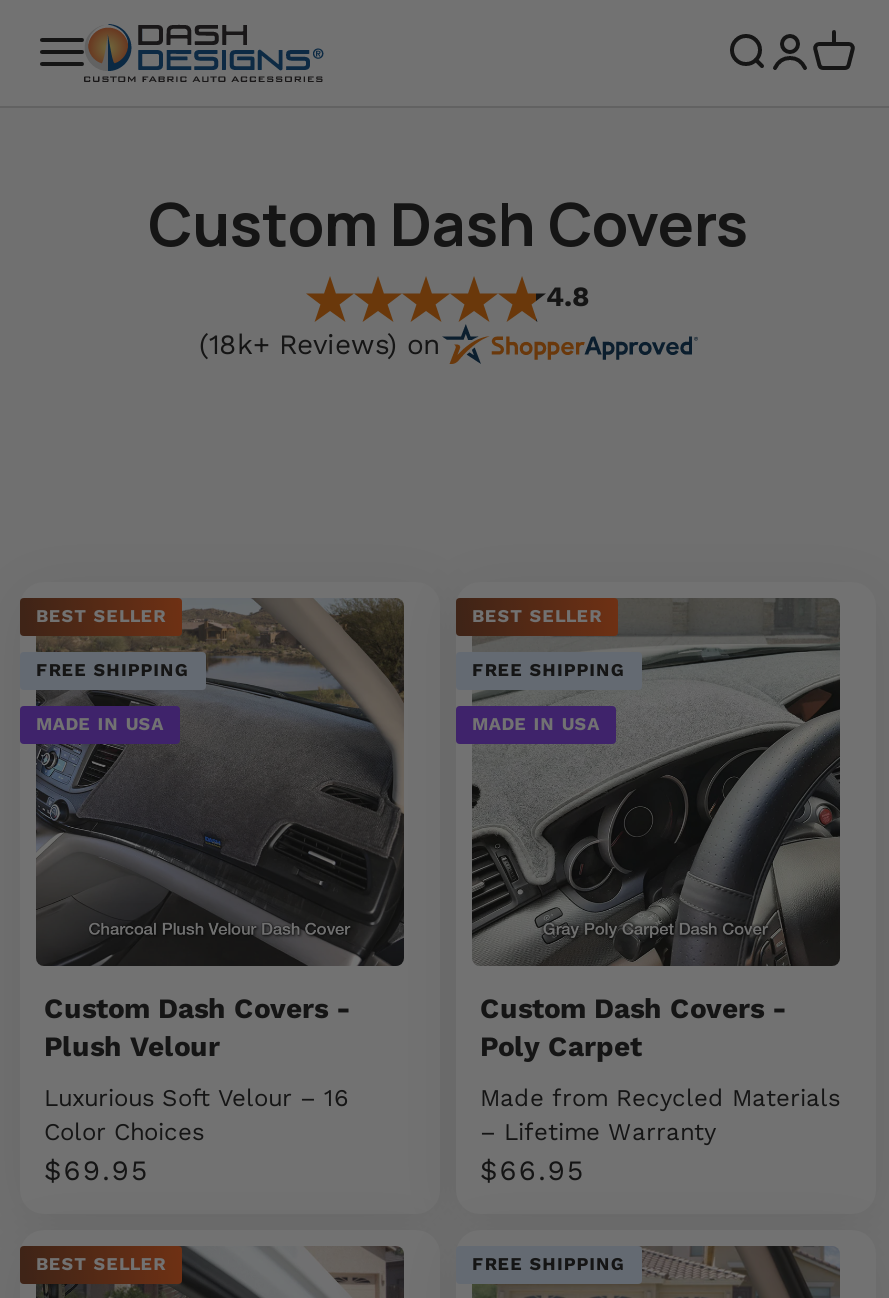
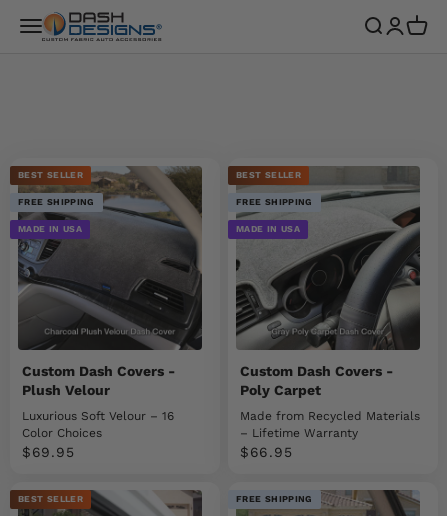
[148,182,748,360] Custom Dash Covers | 4.8 | (18k+ Reviews) on -> none

